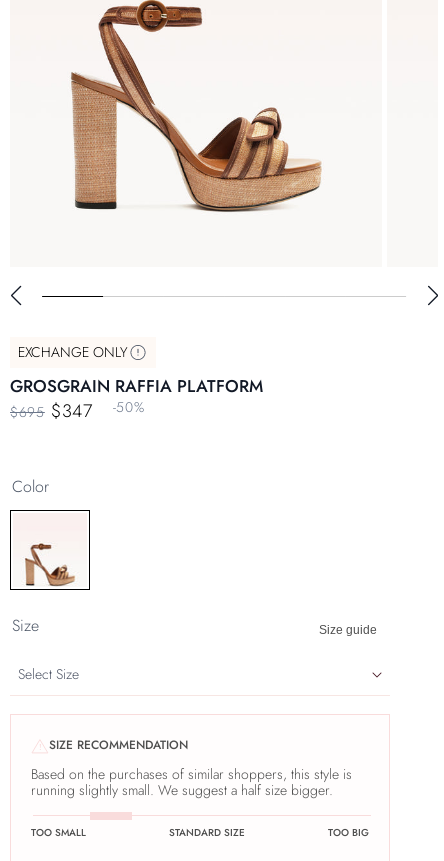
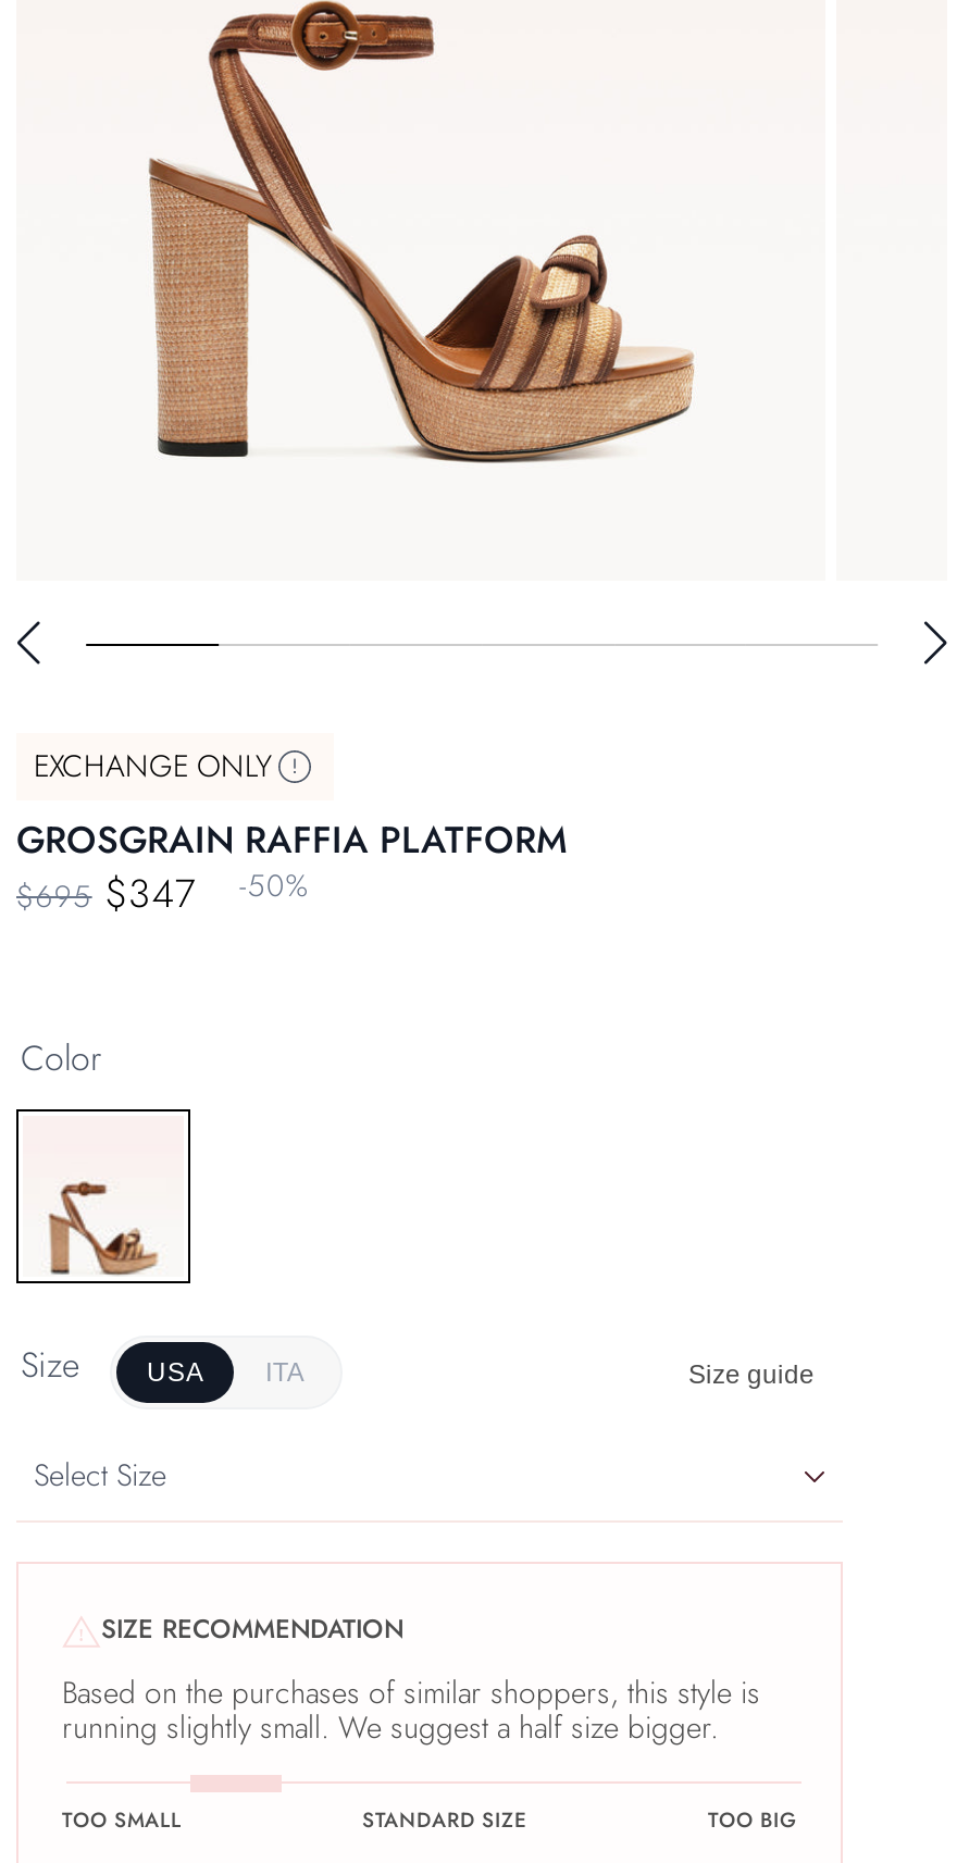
none -> [147,1358,305,1389] USA | ITA

